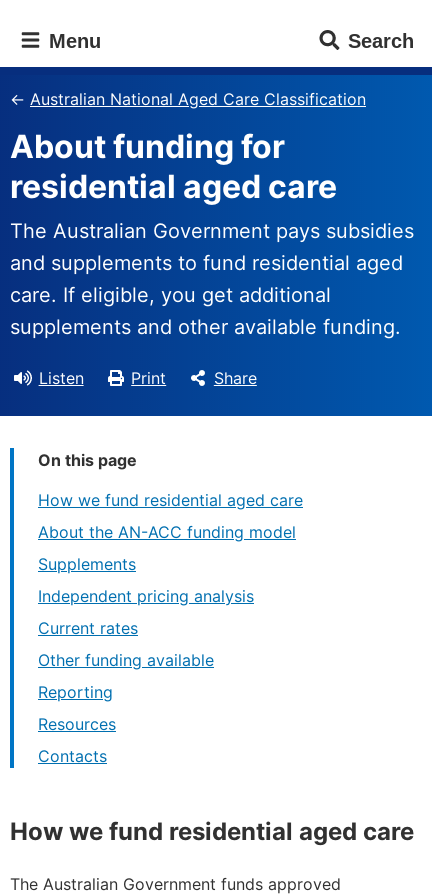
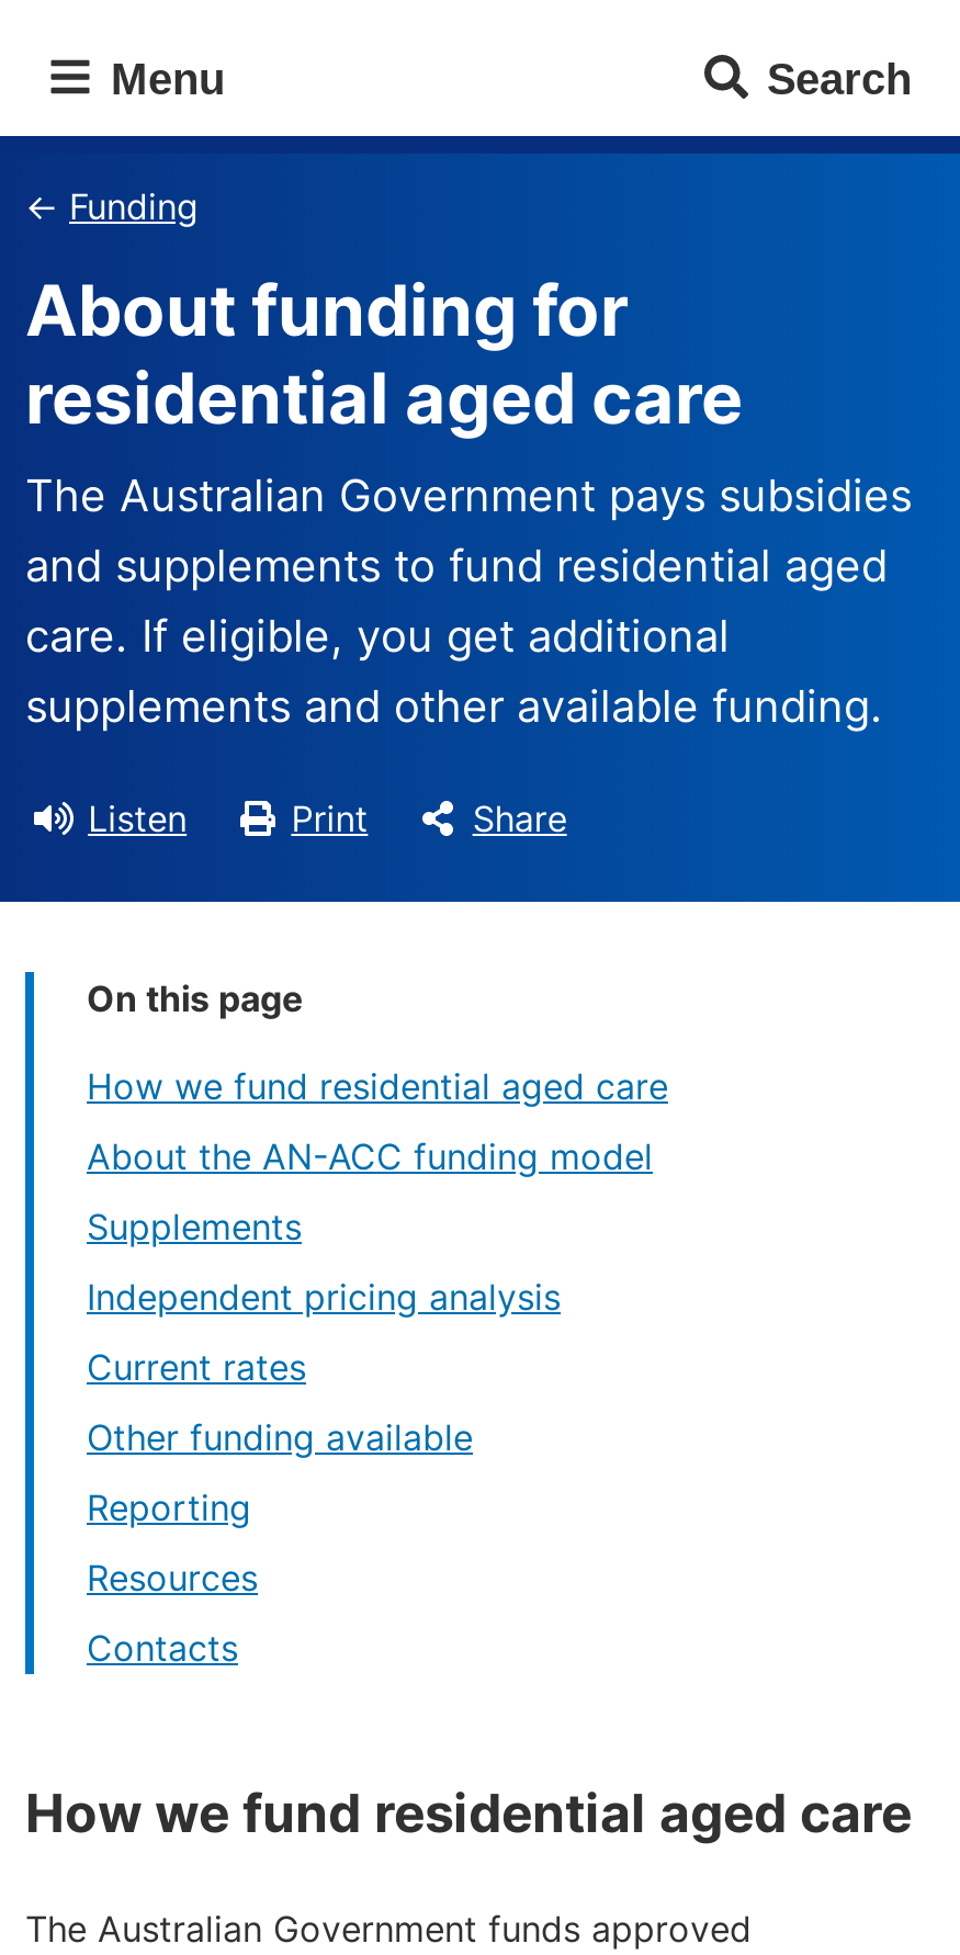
[30,88,366,108] Australian National Aged Care Classification -> [69,183,199,227] Funding

